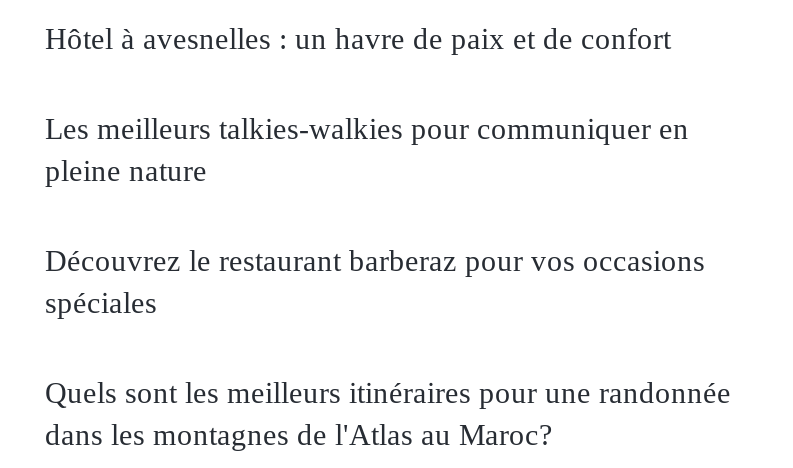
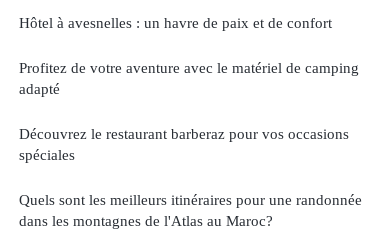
[45,110,689,186] Les meilleurs talkies-walkies pour communiquer en | pleine nature -> [19,58,359,96] Profitez de votre aventure avec le matériel de camping | adapté

